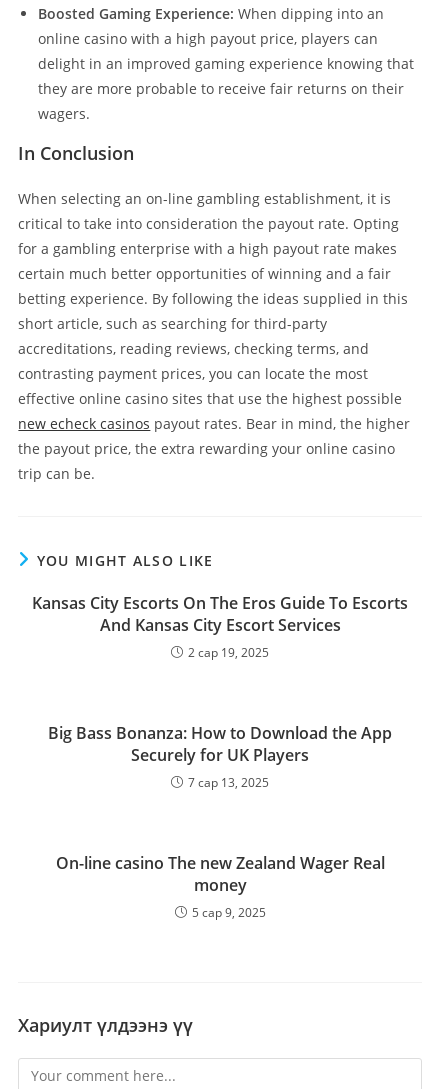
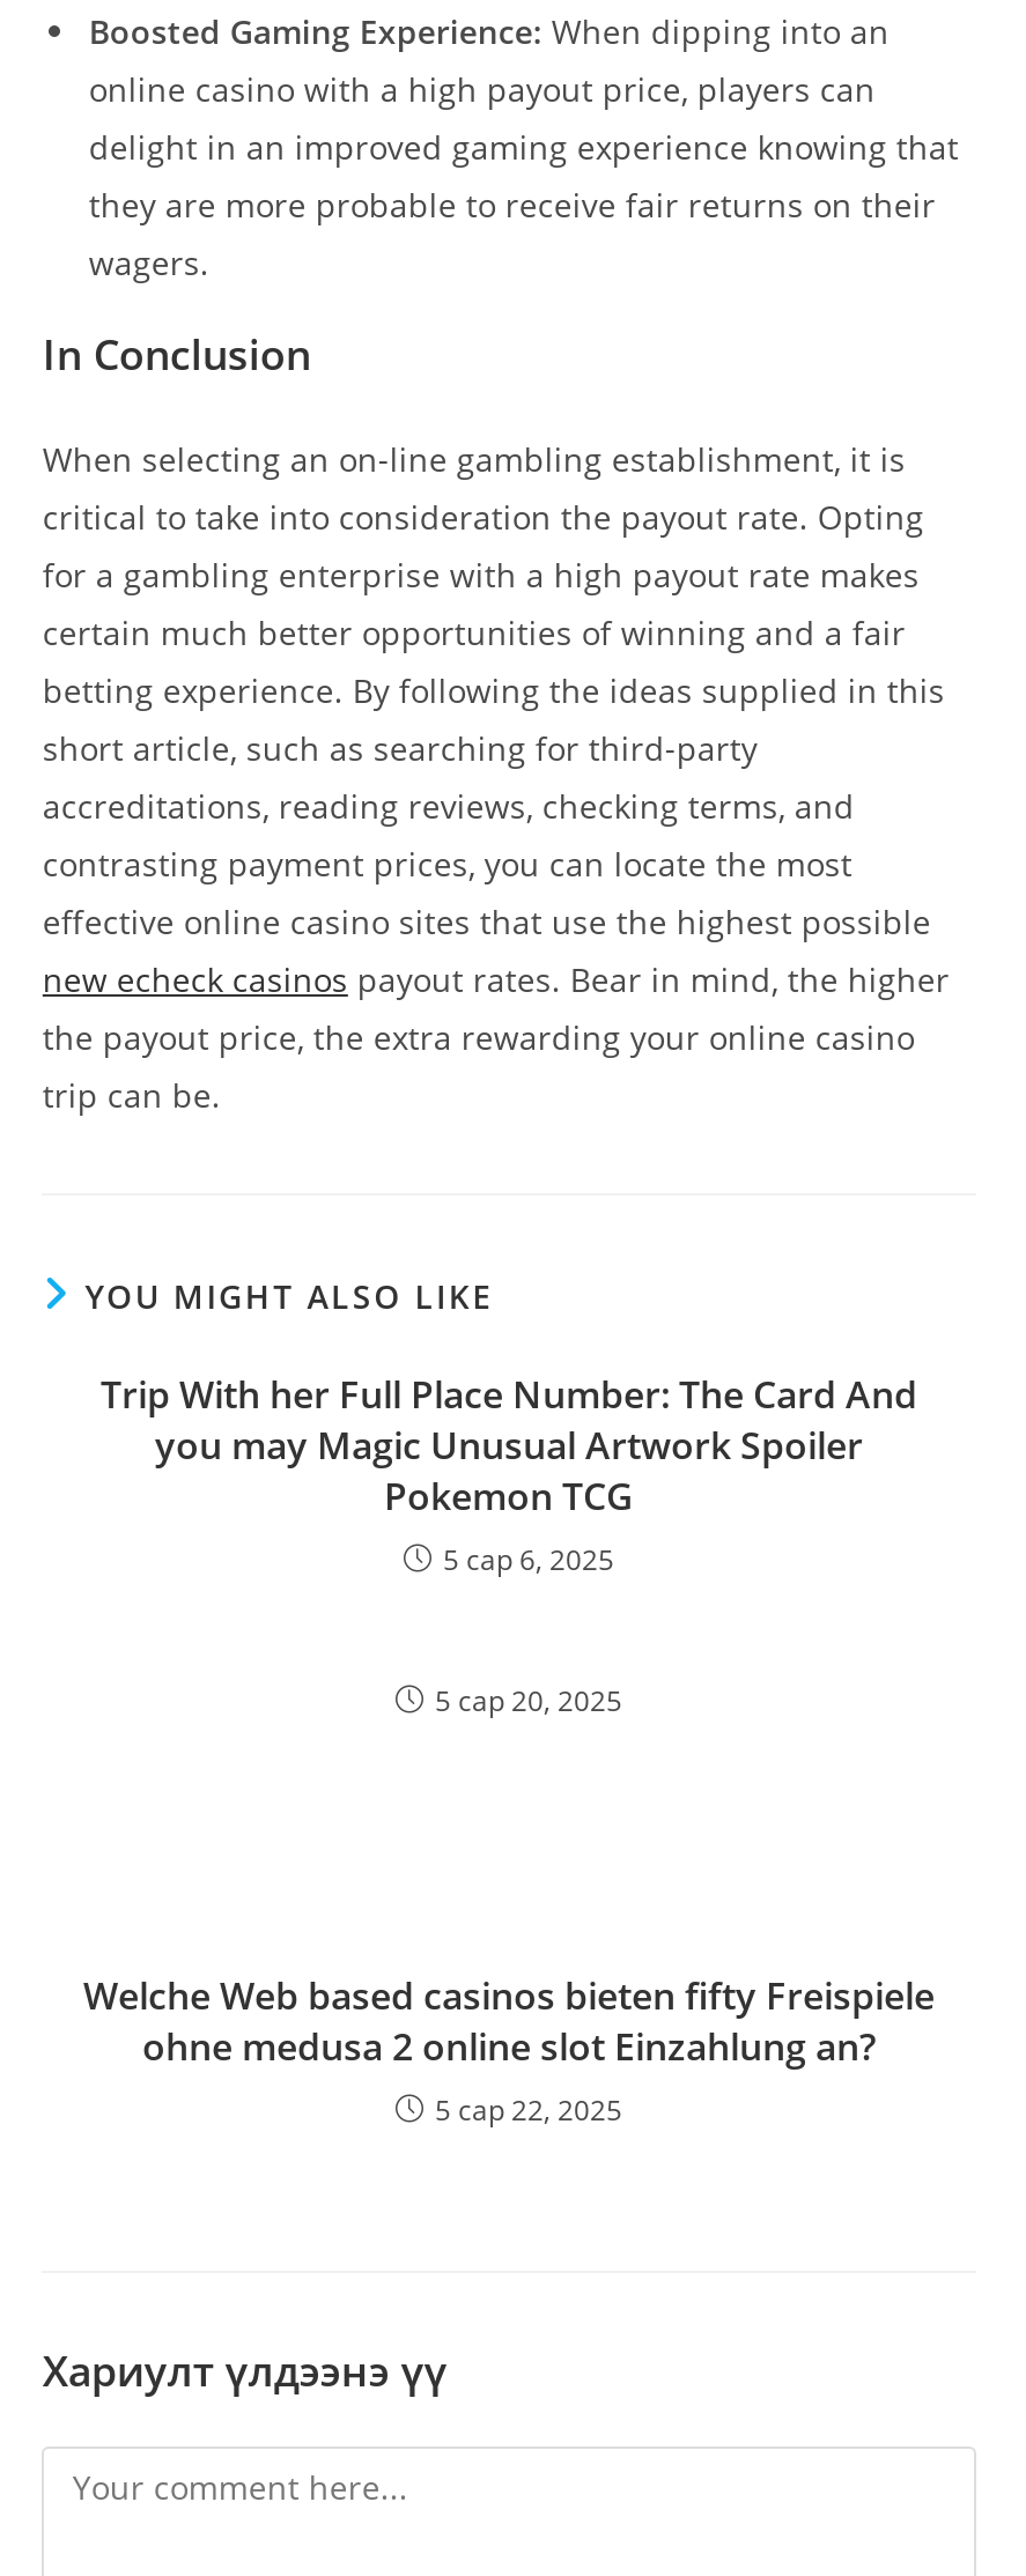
[32,592,408,661] Kansas City Escorts On The Eros Guide To Escorts | And Kansas City Escort Services | 2 сар 19, 2025 -> [101,1369,917,1579] Trip With her Full Place Number: The Card And | you may Magic Unusual Artwork Spoiler | Pokemon TCG | 5 сар 6, 2025
[48,722,392,791] Big Bass Bonanza: How to Download the App | Securely for UK Players | 7 сар 13, 2025 -> [435,1681,622,1720] 5 сар 20, 2025
[55,852,384,921] On-line casino The new Zealand Wager Real | money | 5 сар 9, 2025 -> [83,1970,935,2130] Welche Web based casinos bieten fifty Freispiele | ohne medusa 2 online slot Einzahlung an? | 5 сар 22, 2025

